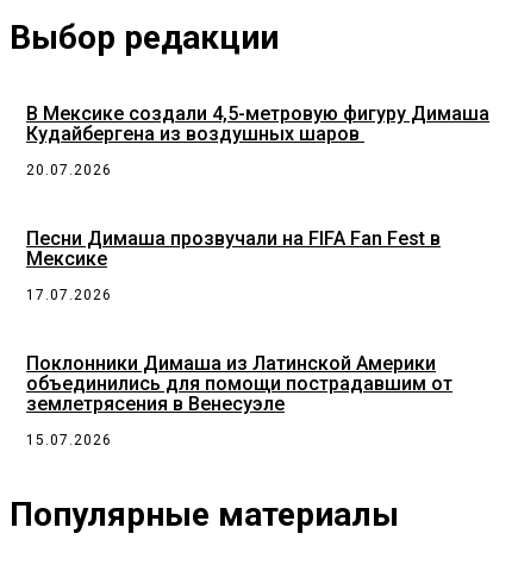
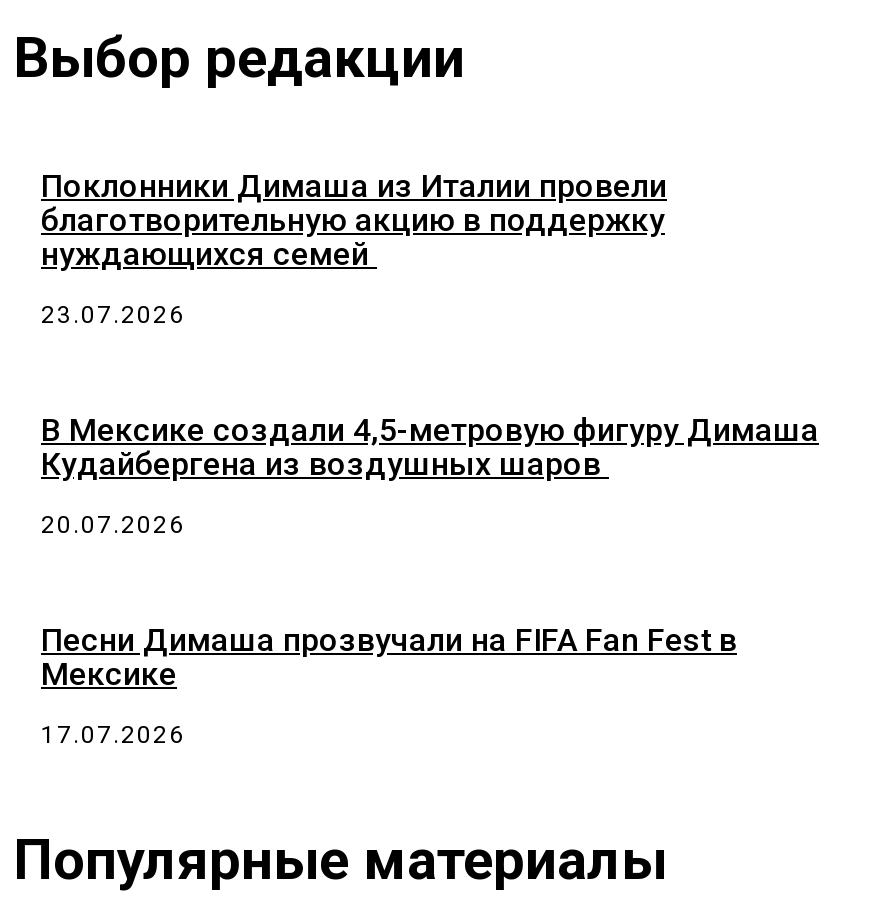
none -> [41,167,667,329] Поклонники Димаша из Италии провели | благотворительную акцию в поддержку | нуждающихся семей | 23.07.2026
moved [26,103,489,304] -> [41,411,819,749]: В Мексике создали 4,5-метровую фигуру Димаша | Кудайбергена из воздушных шаров | 20.07.2026 | Песни Димаша прозвучали на FIFA Fan Fest в | Мексике | 17.07.2026
[26,352,453,449] Поклонники Димаша из Латинской Америки | объединились для помощи пострадавшим от | землетрясения в Венесуэле | 15.07.2026 -> none

